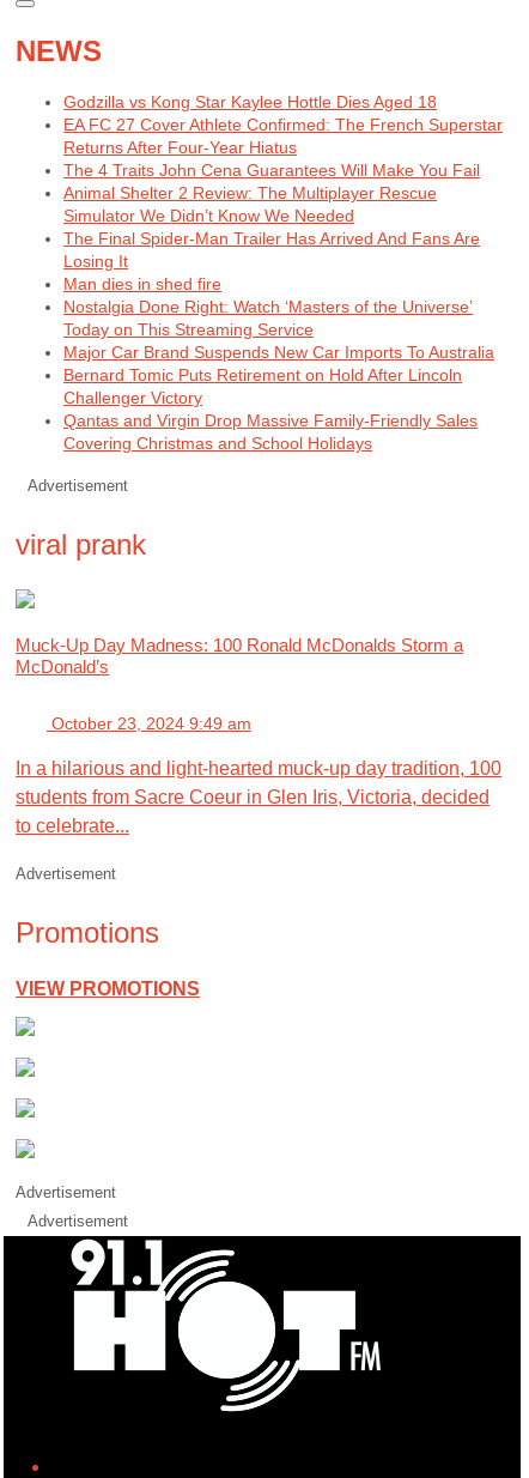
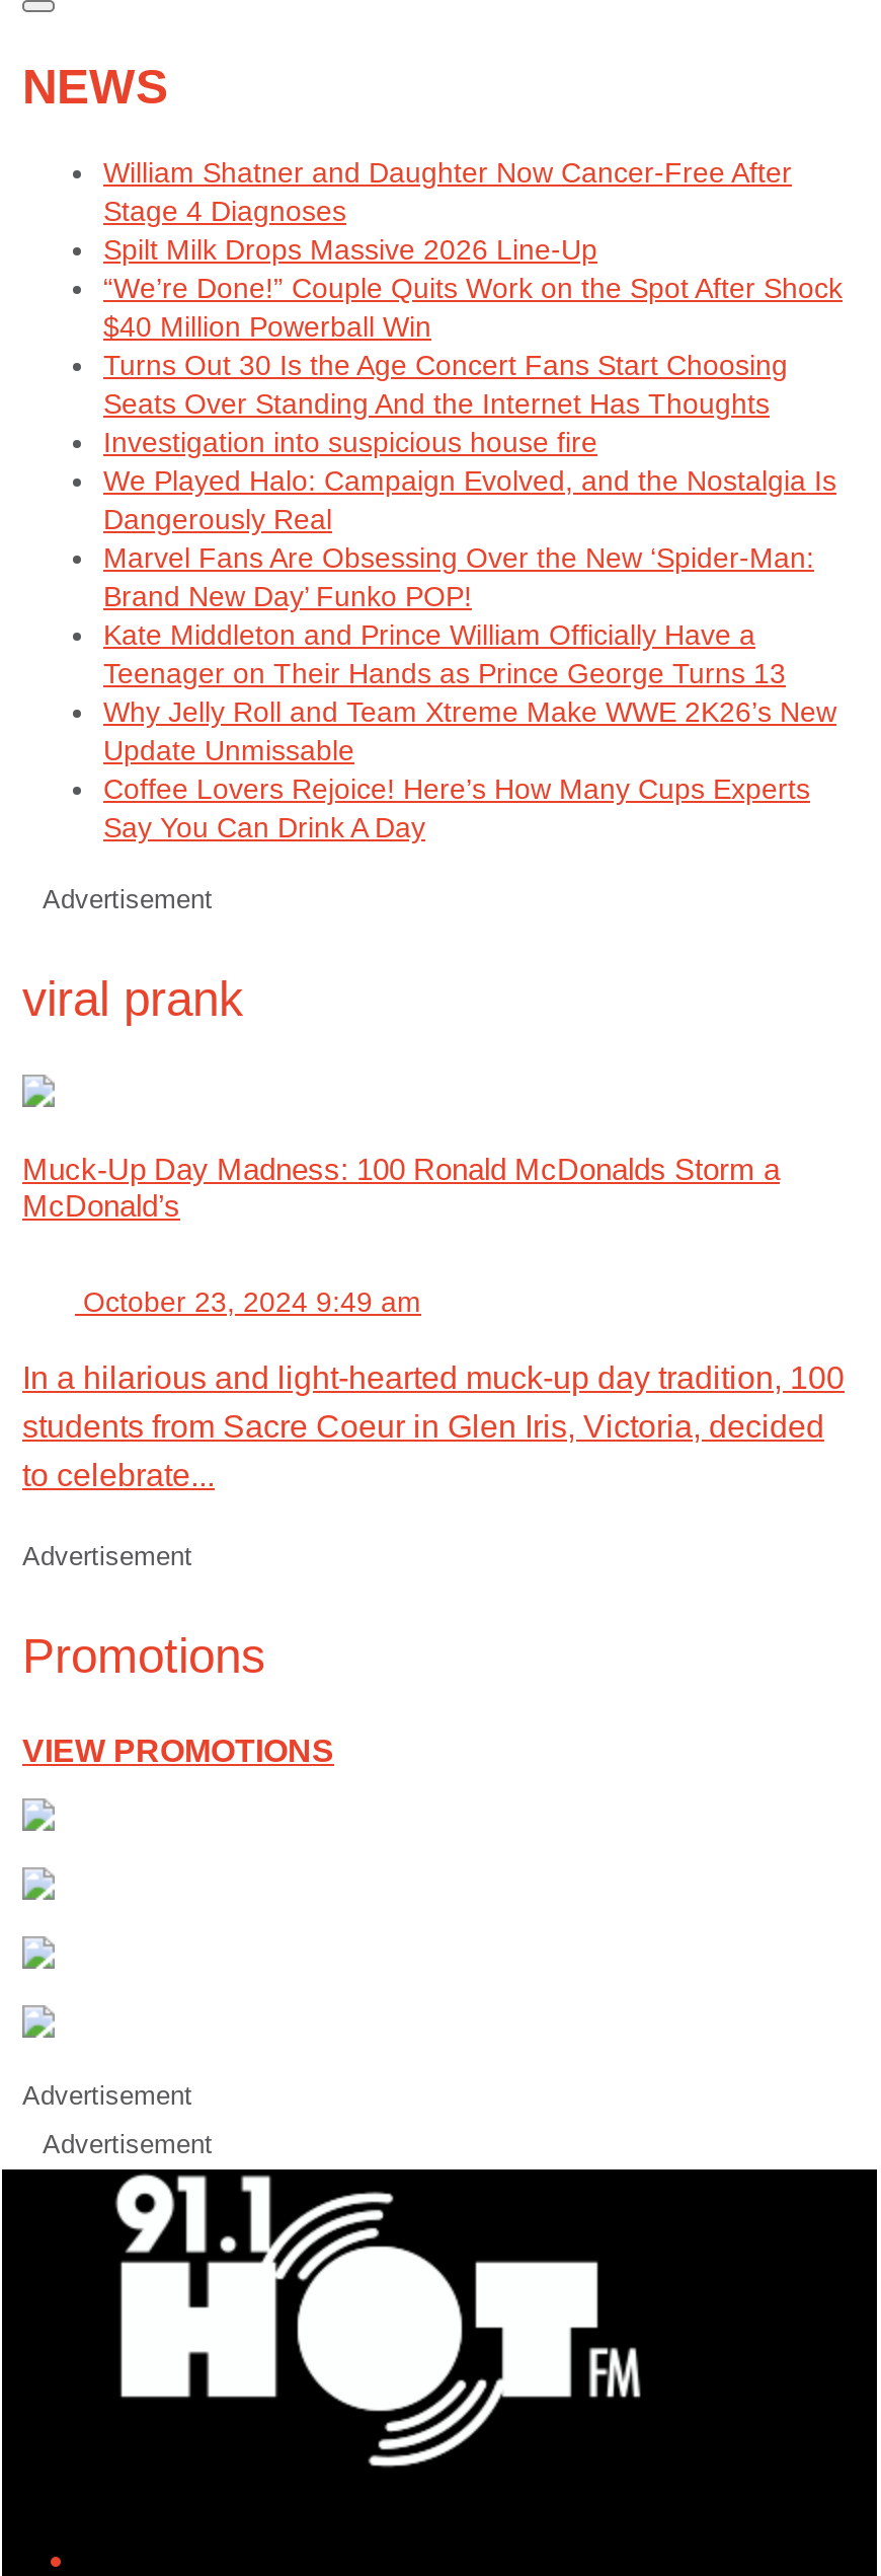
[63,92,503,453] Godzilla vs Kong Star Kaylee Hottle Dies Aged 18 | EA FC 27 Cover Athlete Confirmed: The French Superstar | Returns After Four-Year Hiatus | The 4 Traits John Cena Guarantees Will Make You Fail | Animal Shelter 2 Review: The Multiplayer Rescue | Simulator We Didn’t Know We Needed | The Final Spider-Man Trailer Has Arrived And Fans Are | Losing It | Man dies in shed fire | Nostalgia Done Right: Watch ‘Masters of the Universe’ | Today on This Streaming Service | Major Car Brand Suspends New Car Imports To Australia | Bernard Tomic Puts Retirement on Hold After Lincoln | Challenger Victory | Qantas and Virgin Drop Massive Family-Friendly Sales | Covering Christmas and School Holidays -> [103,156,843,843] William Shatner and Daughter Now Cancer-Free After | Stage 4 Diagnoses | Spilt Milk Drops Massive 2026 Line-Up | “We’re Done!” Couple Quits Work on the Spot After Shock | $40 Million Powerball Win | Turns Out 30 Is the Age Concert Fans Start Choosing | Seats Over Standing And the Internet Has Thoughts | Investigation into suspicious house fire | We Played Halo: Campaign Evolved, and the Nostalgia Is | Dangerously Real | Marvel Fans Are Obsessing Over the New ‘Spider-Man: | Brand New Day’ Funko POP! | Kate Middleton and Prince William Officially Have a | Teenager on Their Hands as Prince George Turns 13 | Why Jelly Roll and Team Xtreme Make WWE 2K26’s New | Update Unmissable | Coffee Lovers Rejoice! Here’s How Many Cups Experts | Say You Can Drink A Day

